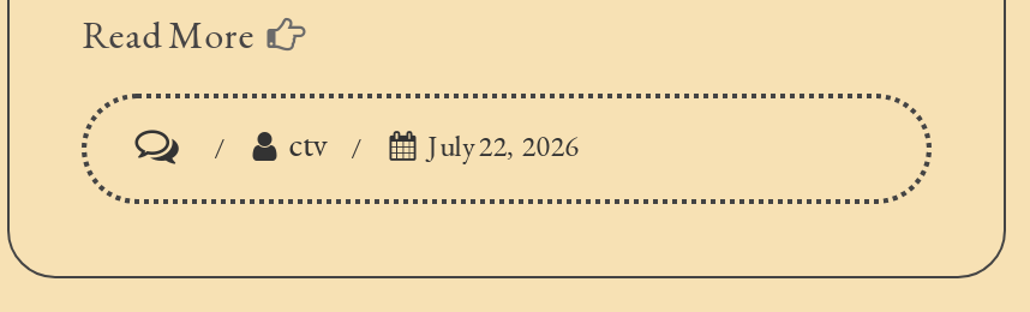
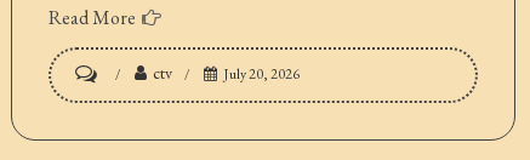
[428,127,579,165] July 22, 2026 -> [223,64,300,83] July 20, 2026

